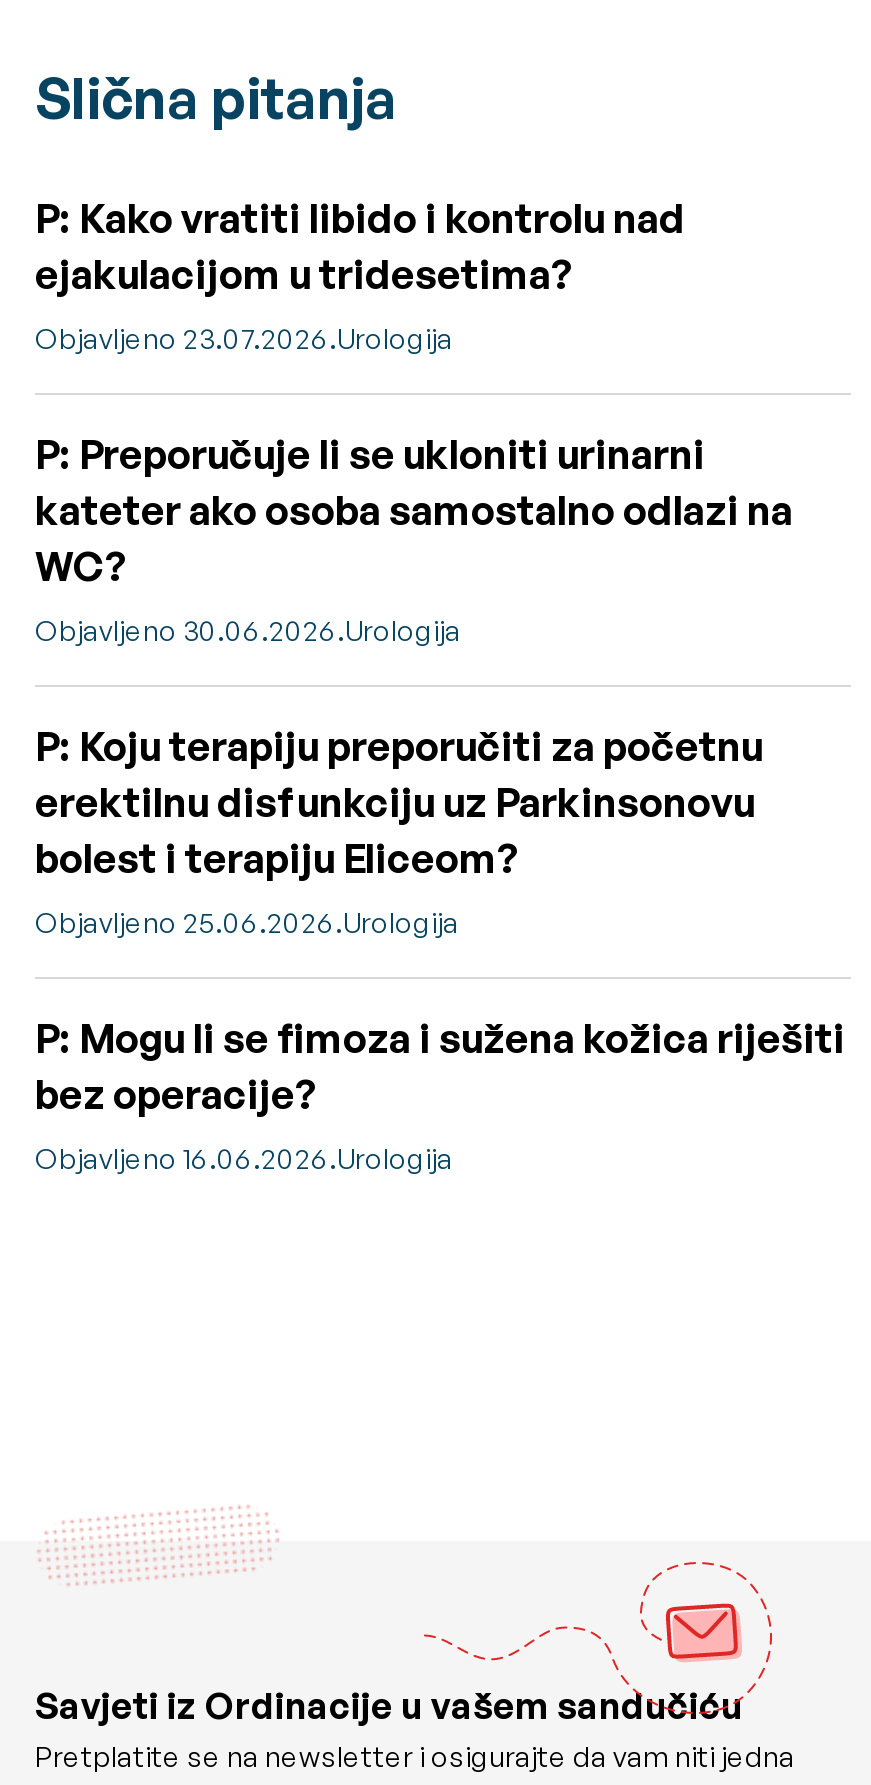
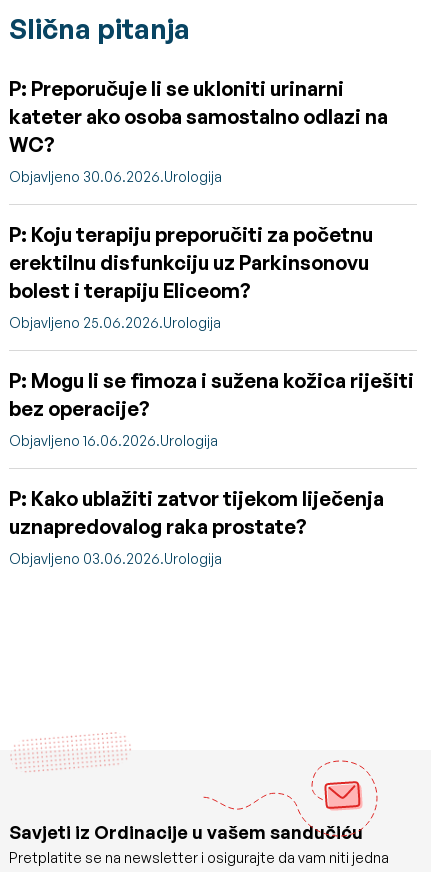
[35,193,685,355] P: Kako vratiti libido i kontrolu nad | ejakulacijom u tridesetima? | Objavljeno 23.07.2026. Urologija -> none
moved [35,429,845,1175] -> [9,76,414,449]: P: Preporučuje li se ukloniti urinarni | kateter ako osoba samostalno odlazi na | WC? | ... | bez operacije? | Objavljeno 16.06.2026. Urologija
none -> [9,486,384,567] P: Kako ublažiti zatvor tijekom liječenja | uznapredovalog raka prostate? | Objavljeno 03.06.2026.Urologija

